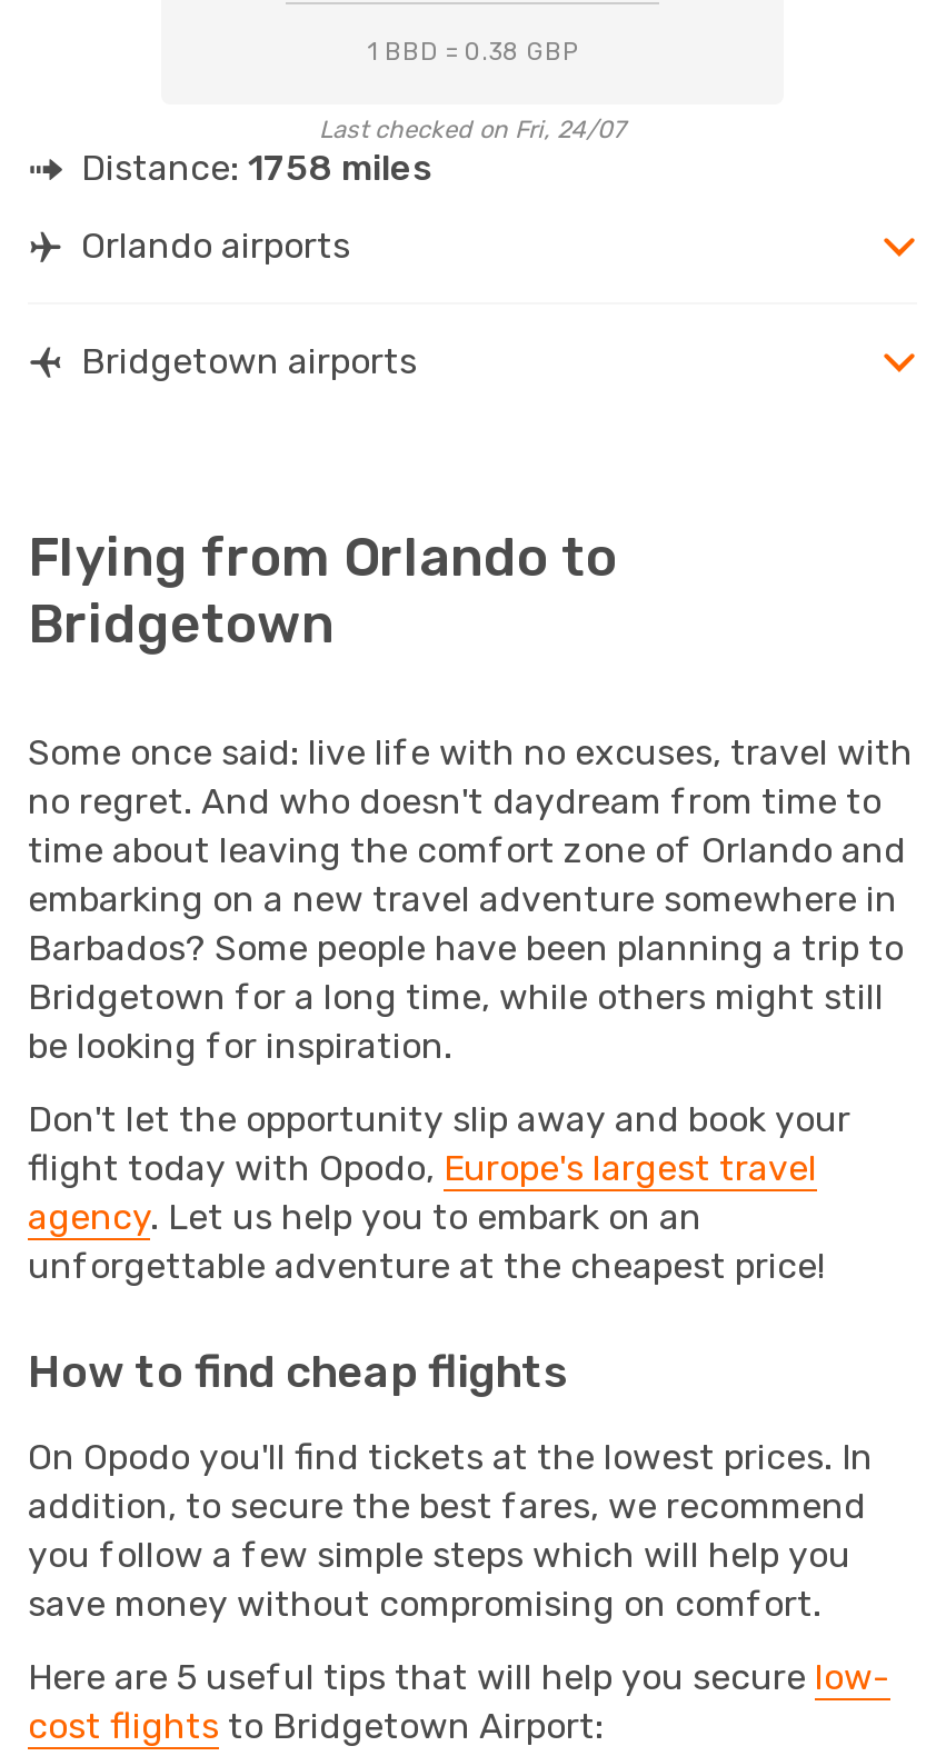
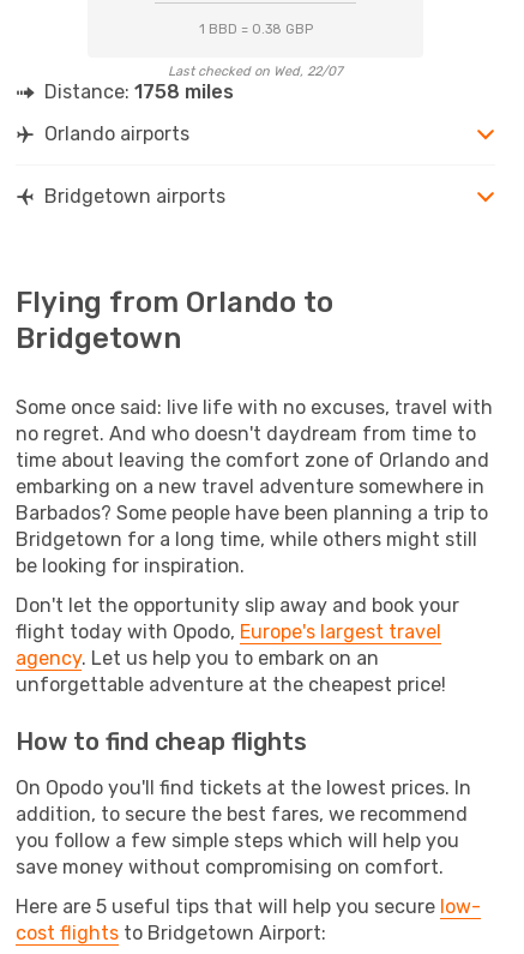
[319,115,626,144] Last checked on Fri, 24/07 -> [168,63,343,79] Last checked on Wed, 22/07

